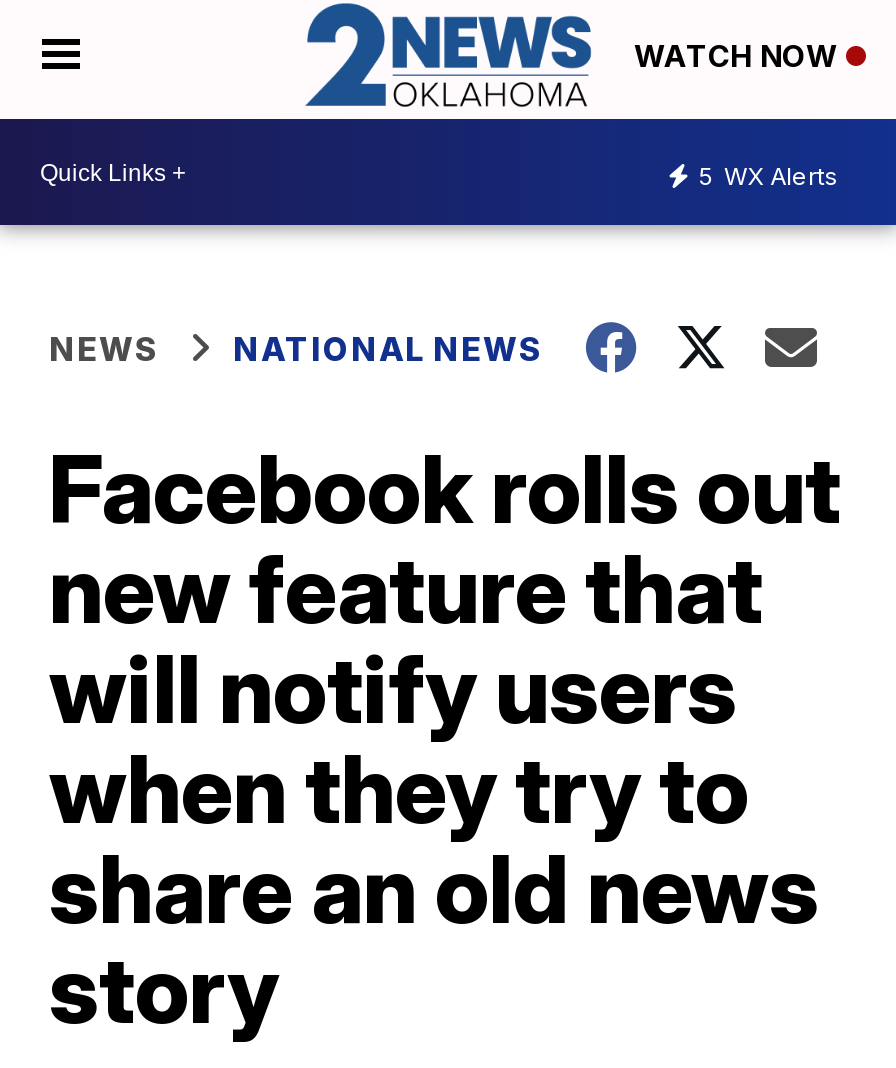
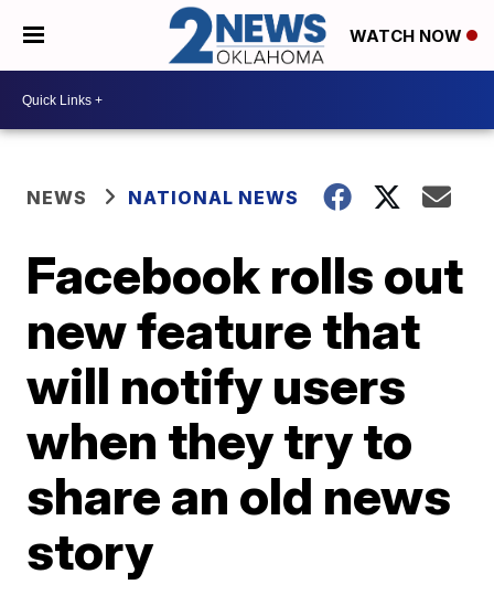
[698,160,838,190] 5 WX Alerts -> none

